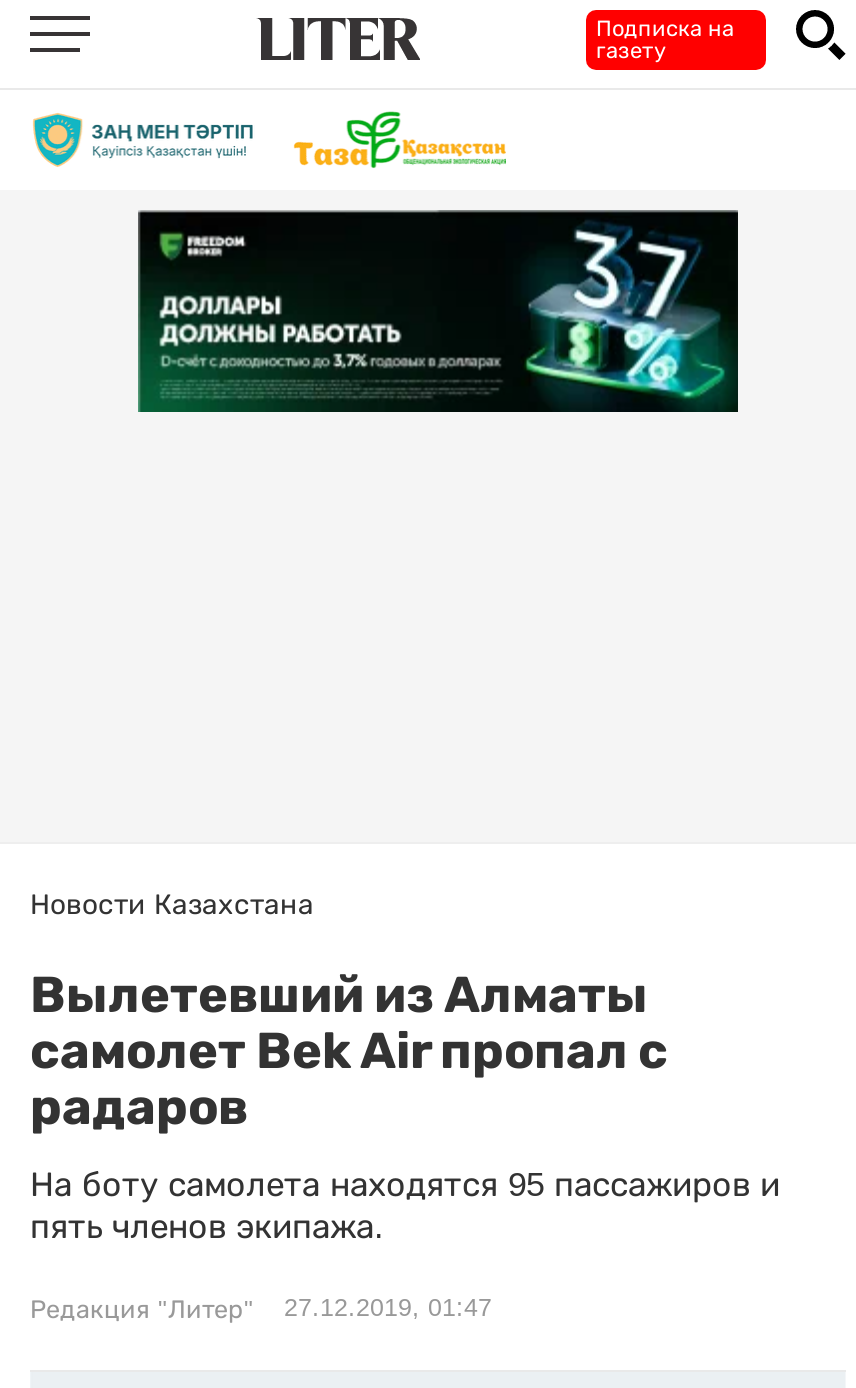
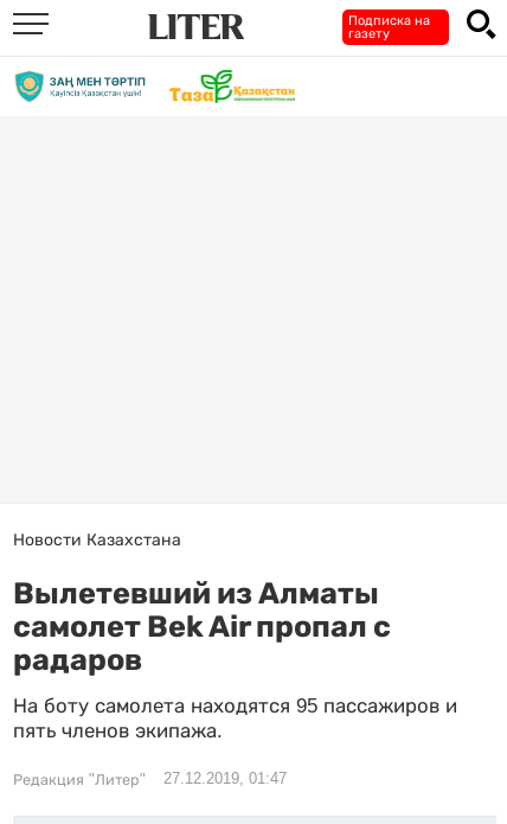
[136,208,740,414] [image] -> none

